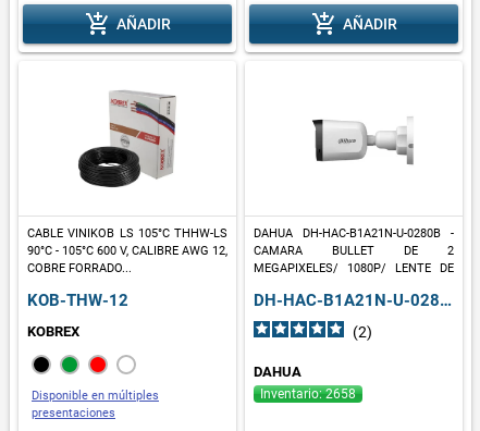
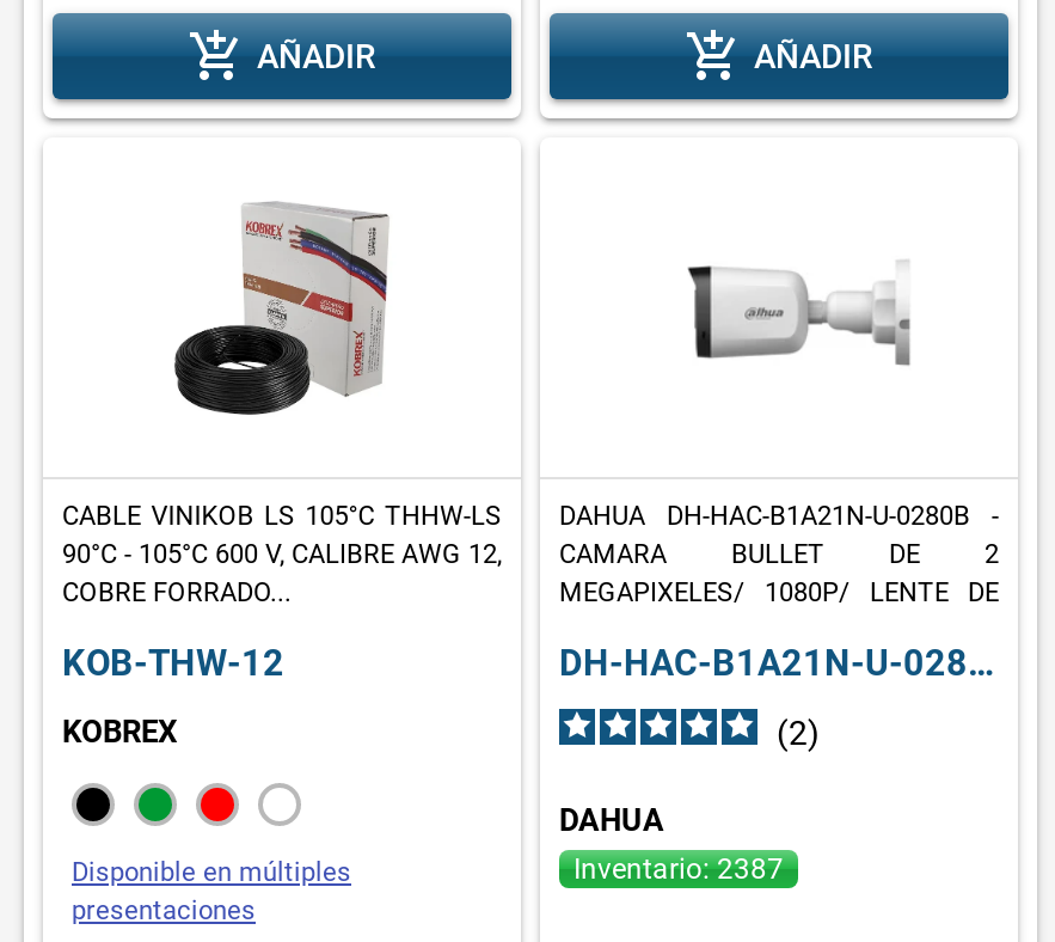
[260,386,356,402] Inventario: 2658 -> [573,852,784,886] Inventario: 2387

